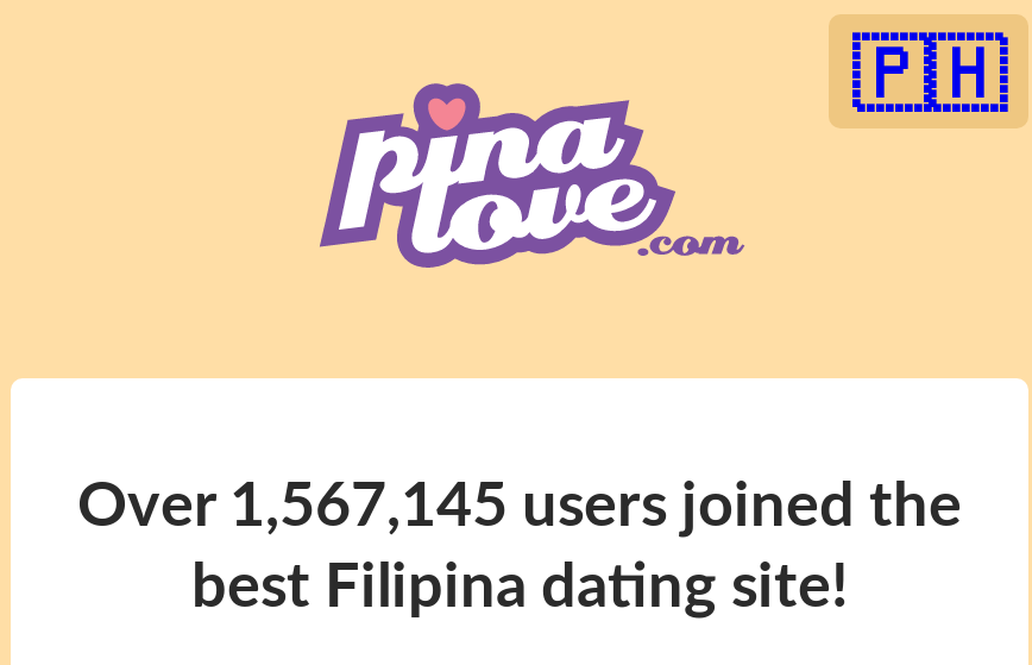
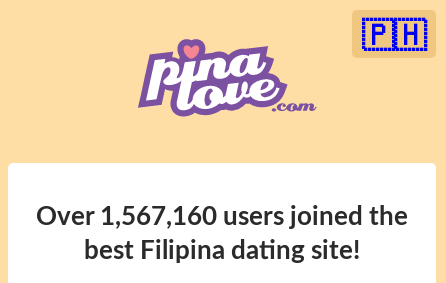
[77,476,962,538] Over 1,567,145 users joined the -> [36,204,408,230] Over 1,567,160 users joined the

